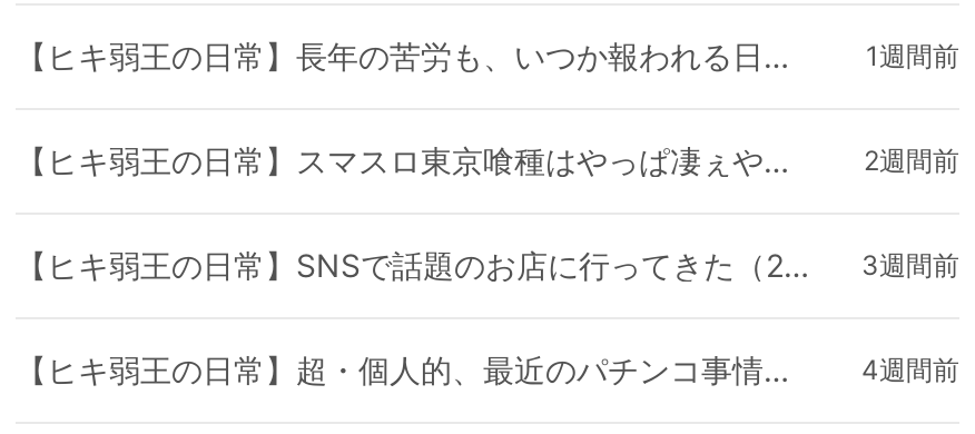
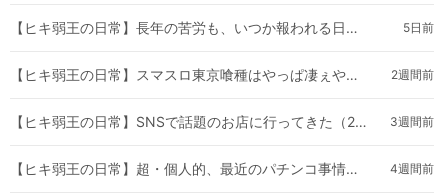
[866,40,959,73] 1週間前 -> [403,20,434,35] 5日前

